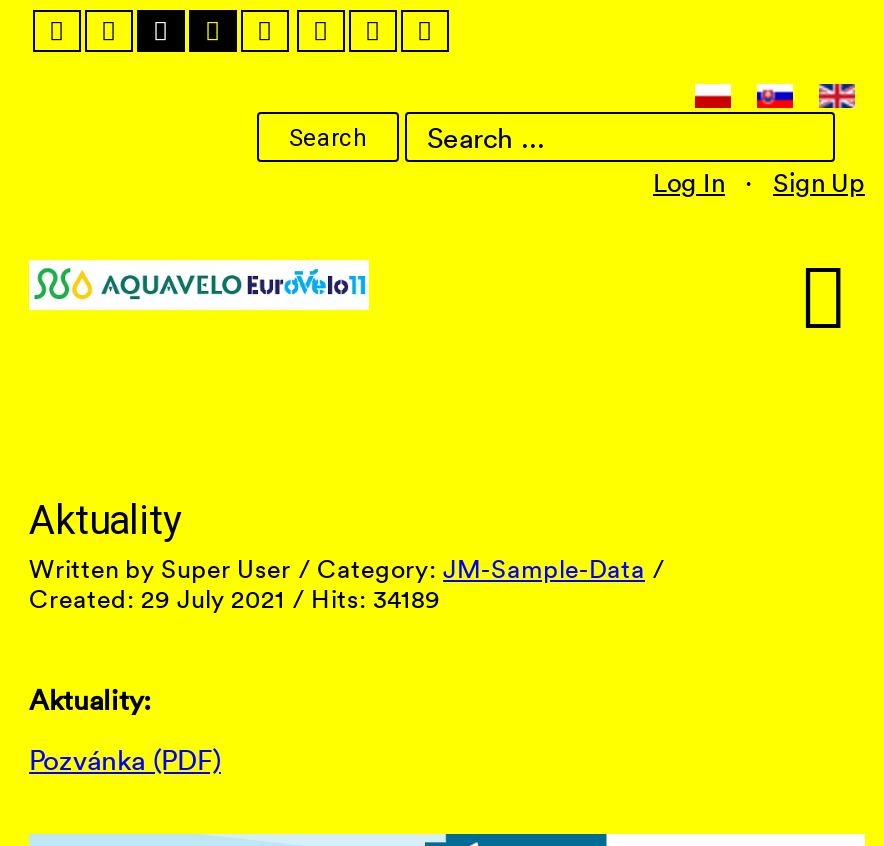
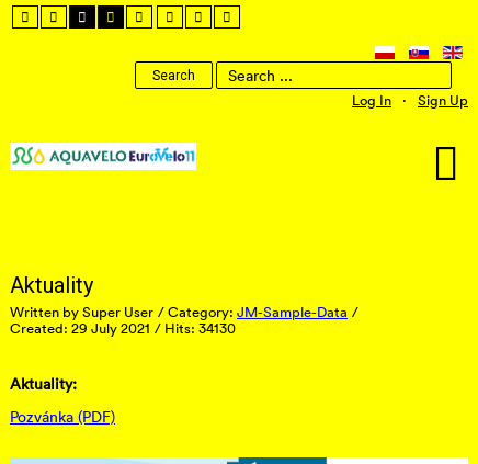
[29,580,441,616] Created: 29 July 2021 Hits: 34189 -> [10,318,236,338] Created: 29 July 2021 Hits: 34130

